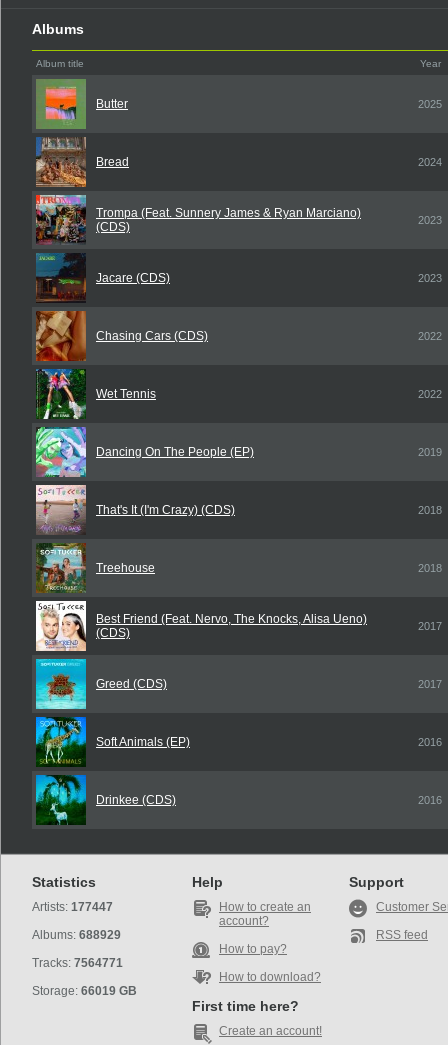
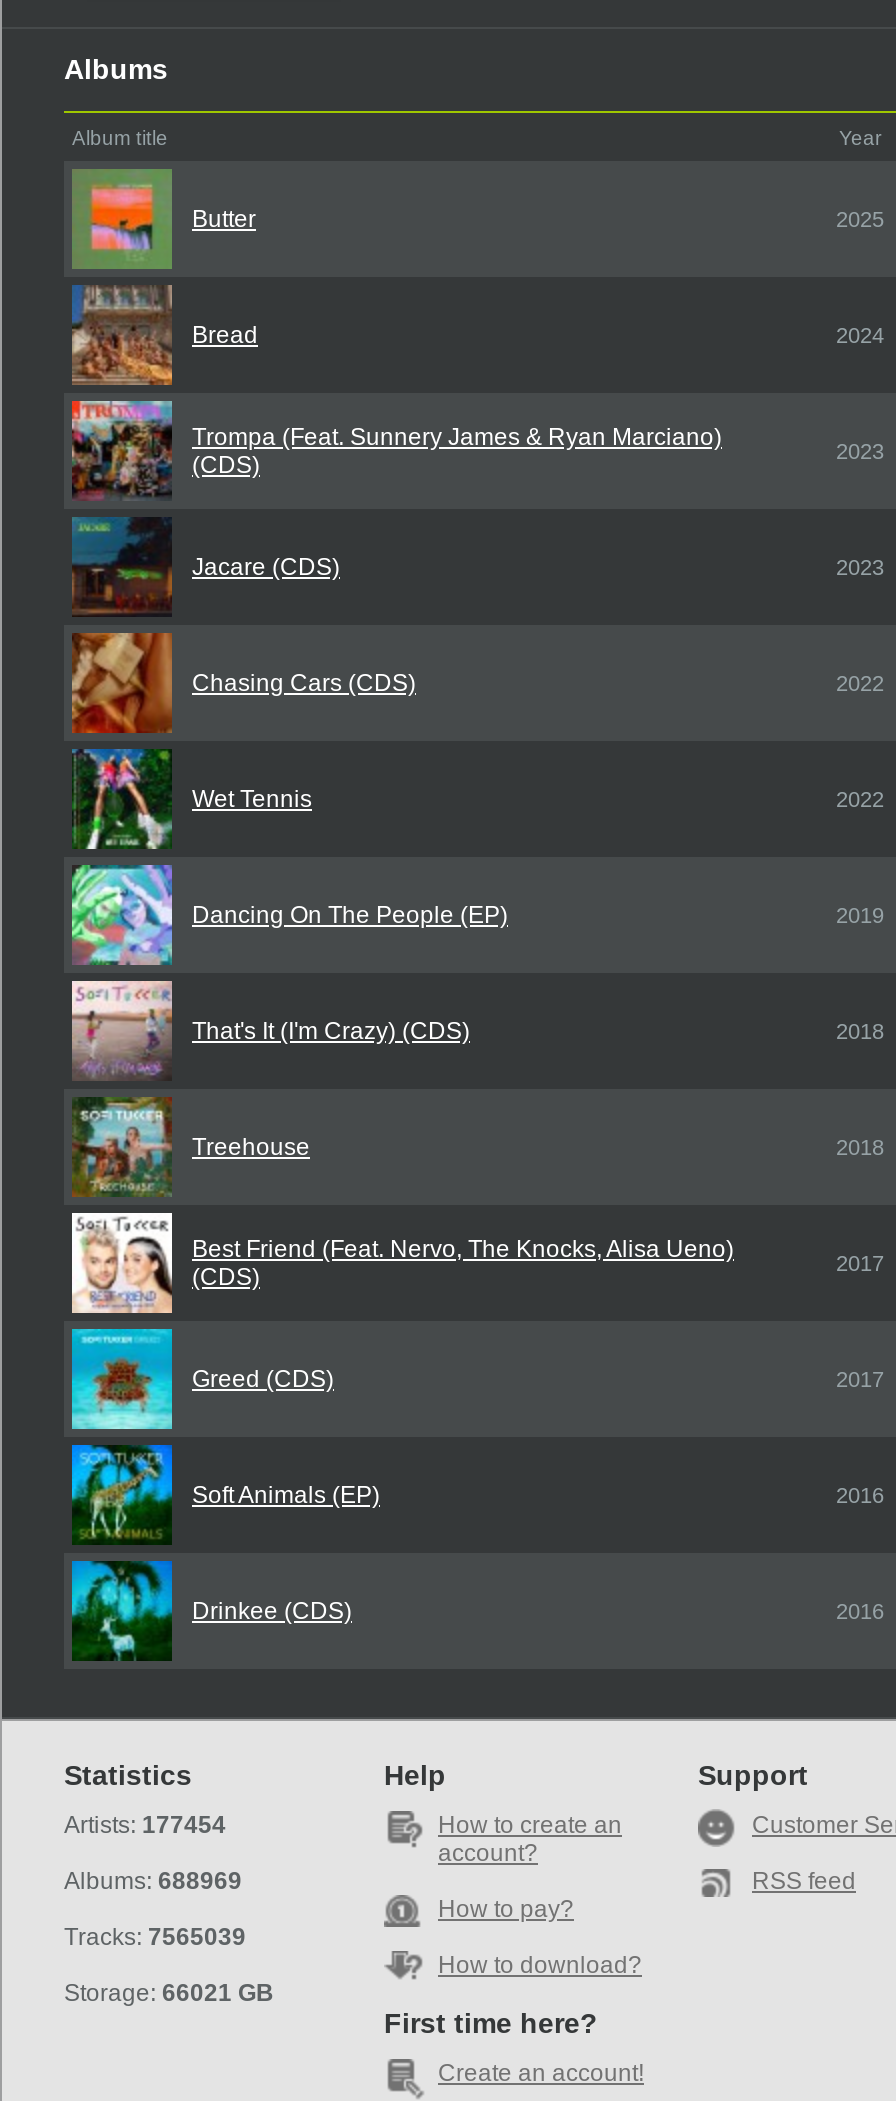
[32,900,113,914] Artists: 177447 -> [64,1811,226,1839] Artists: 177454
[32,928,121,942] Albums: 688929 -> [64,1867,242,1895] Albums: 688969
[32,956,123,970] Tracks: 7564771 -> [64,1923,246,1951] Tracks: 7565039
[32,984,137,998] Storage: 66019 GB -> [64,1979,274,2007] Storage: 66021 GB

